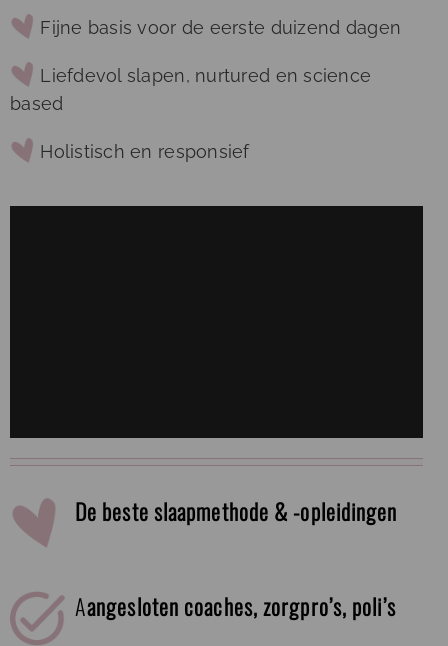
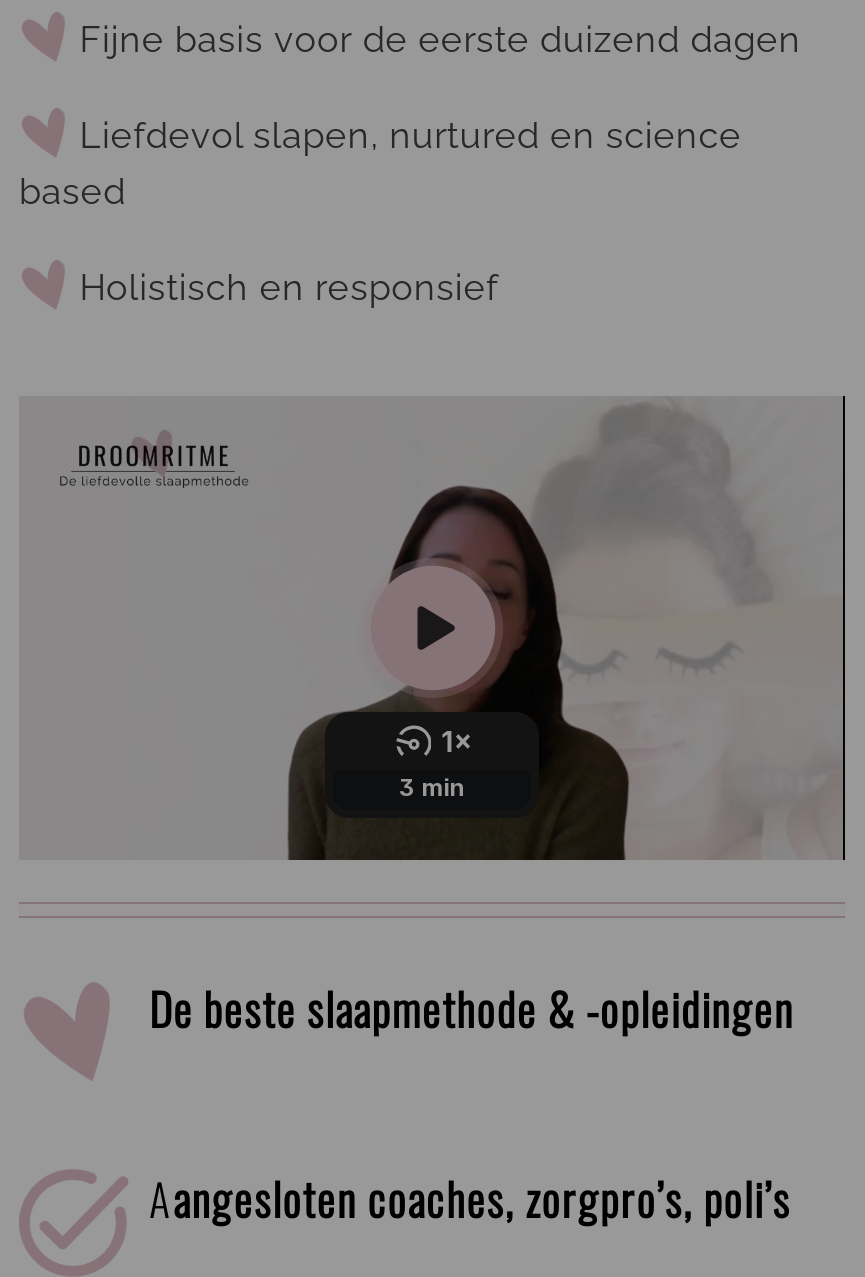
none -> [19,397,845,861] [image]

